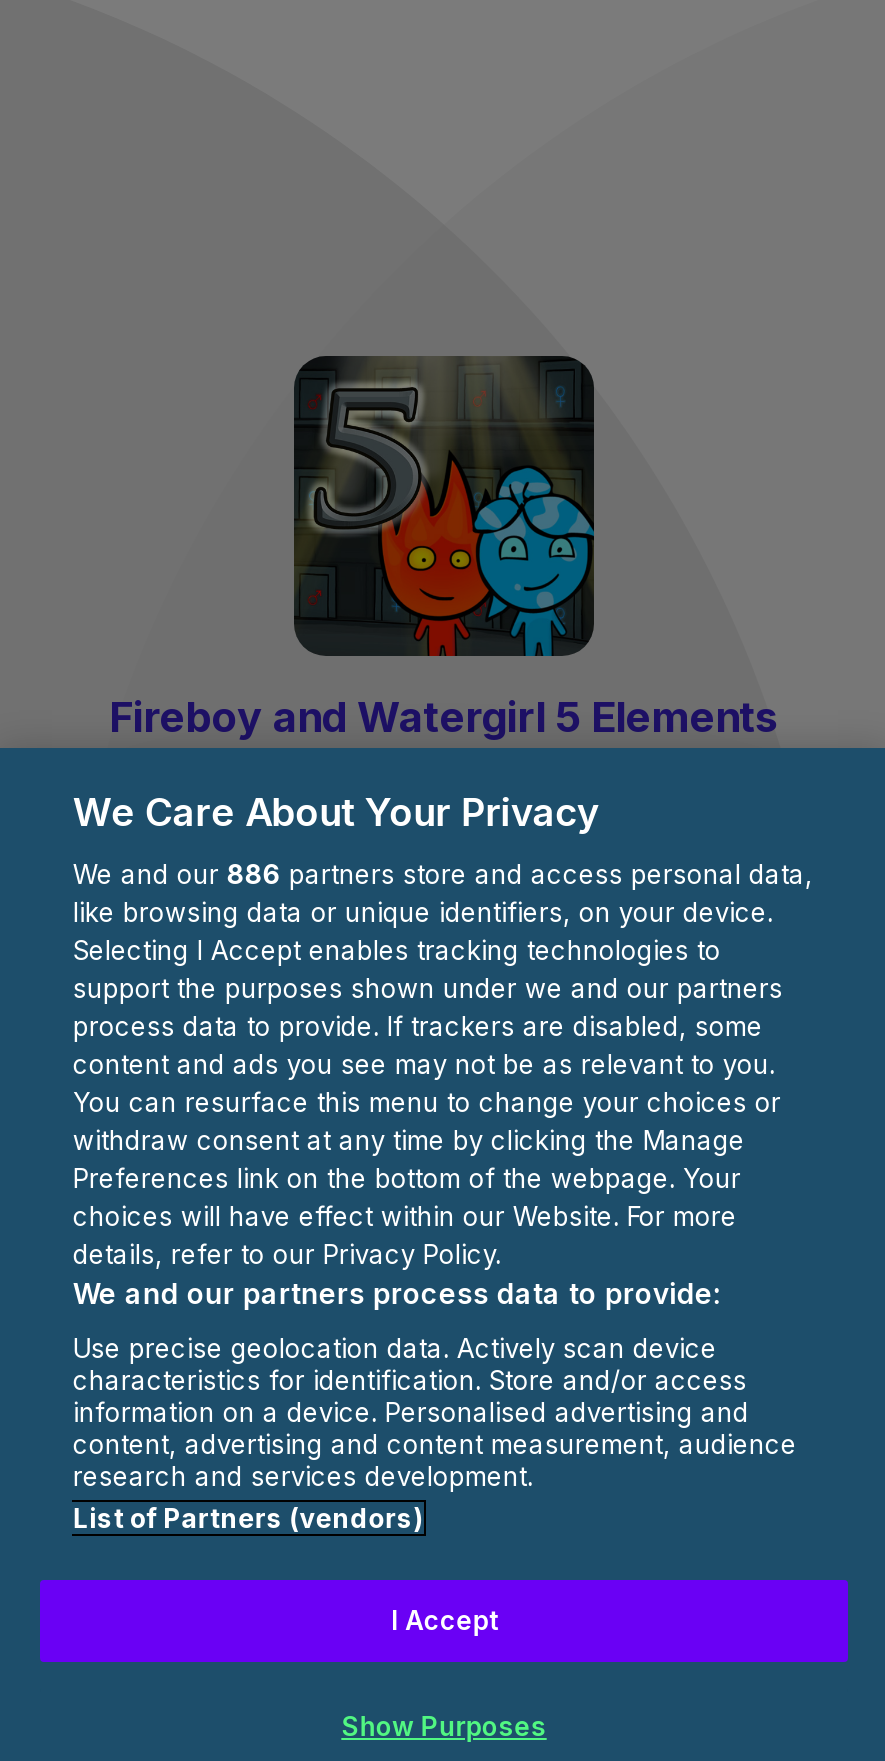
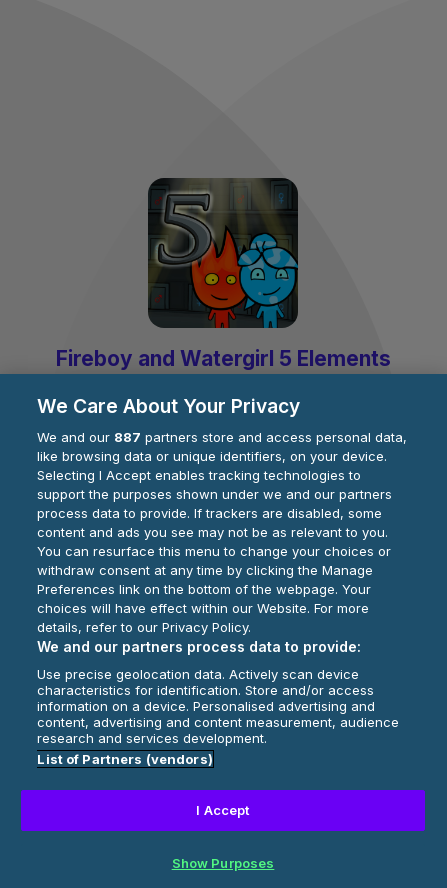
[73,858,813,890] We and our 886 partners store and access personal data, -> [37,429,407,445] We and our 887 partners store and access personal data,

